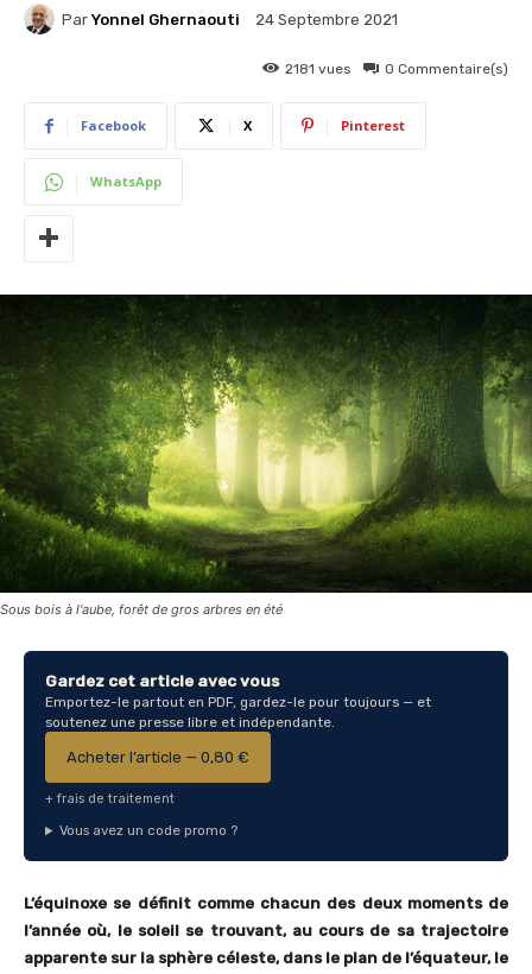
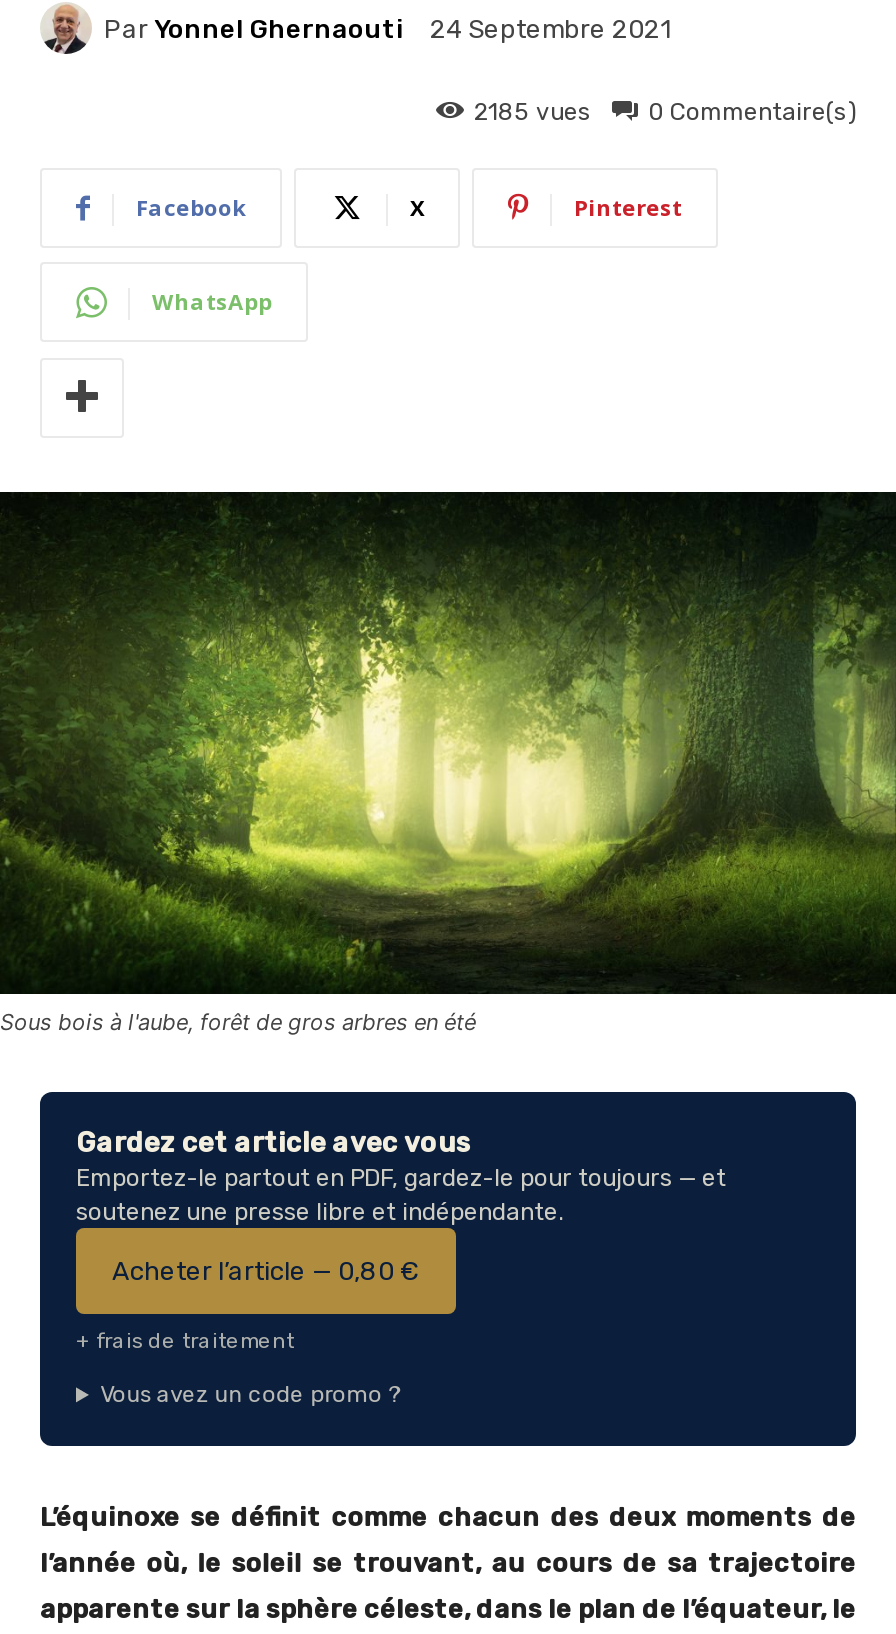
[285,61,351,77] 2181 vues -> [474,98,592,126] 2185 vues

